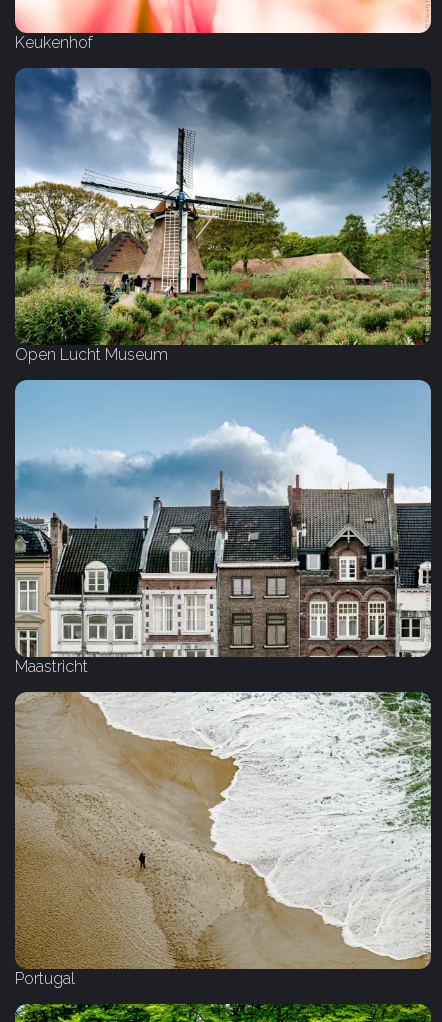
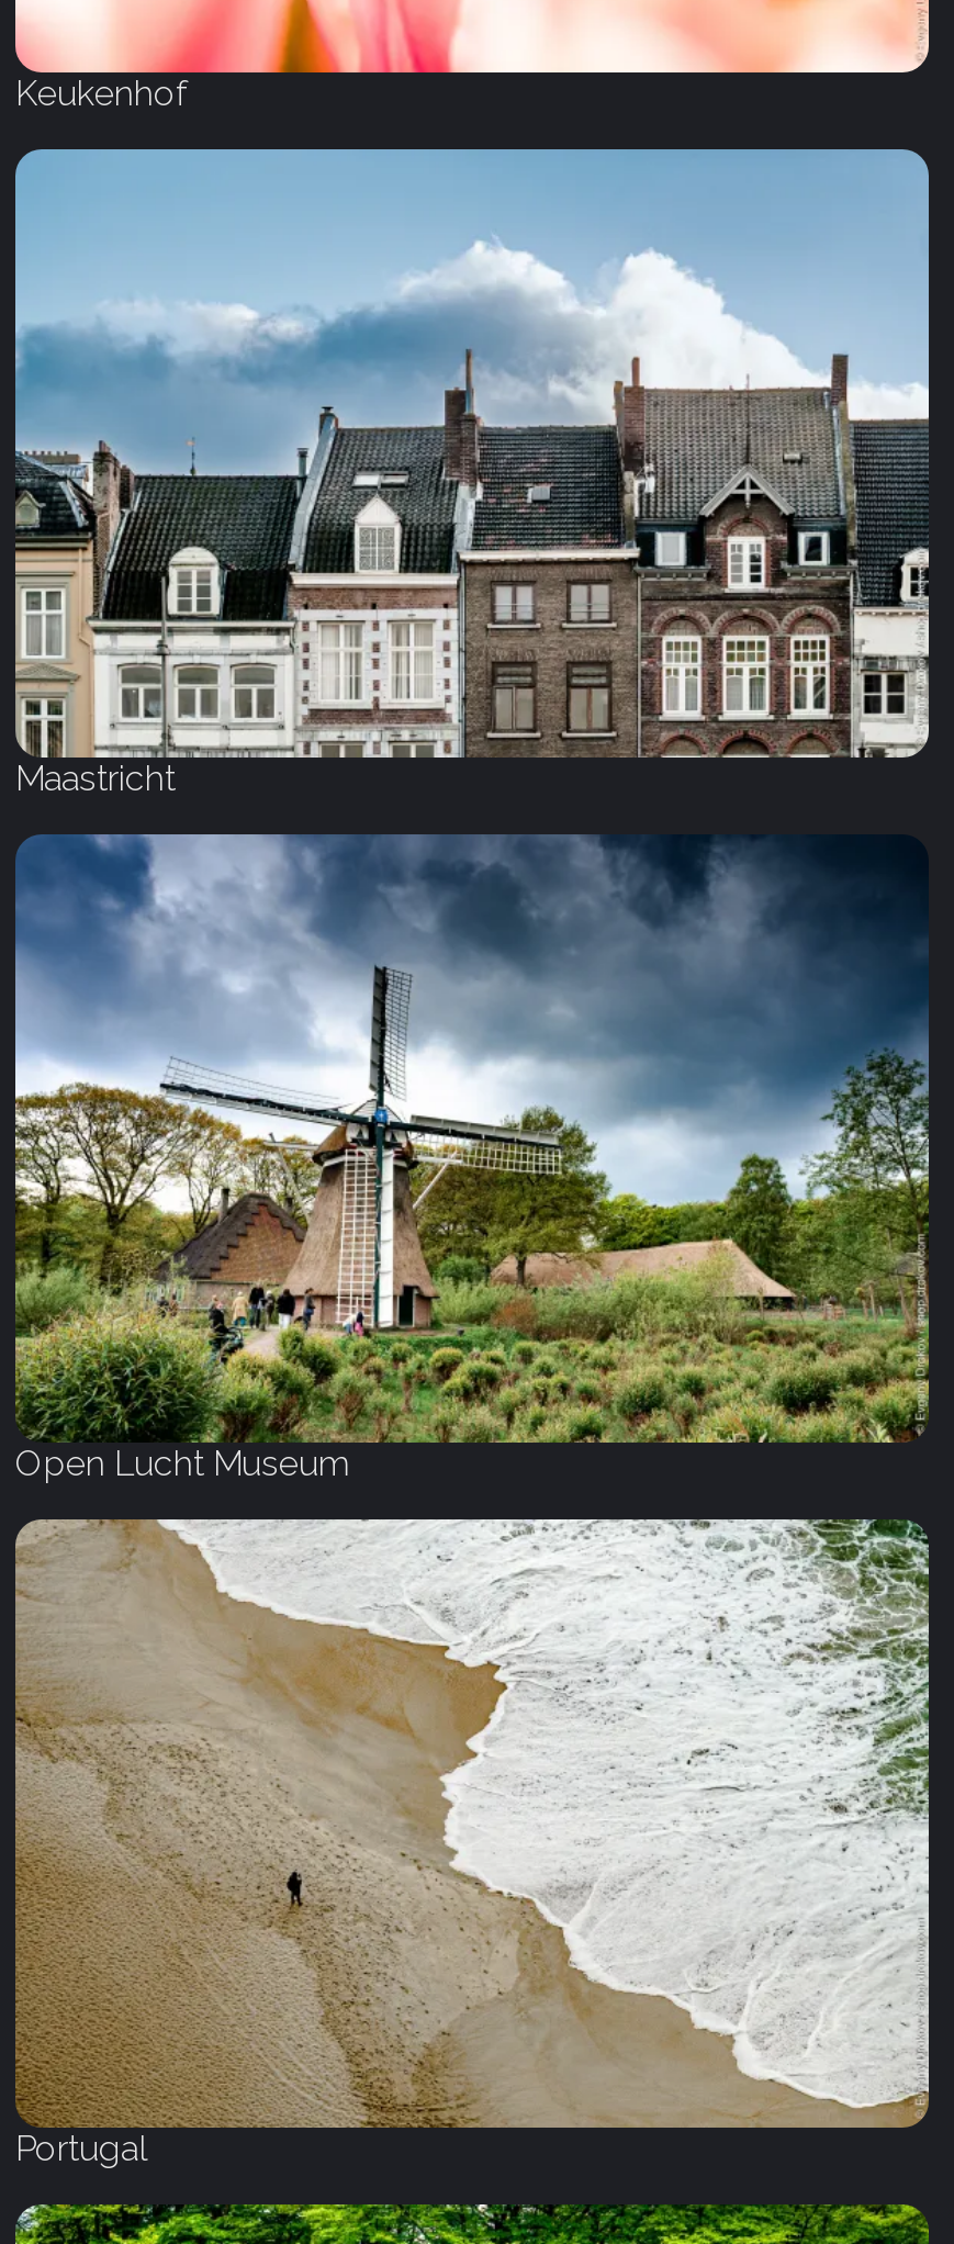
moved [13,67,433,364] -> [11,832,933,1484]: [image] | Open Lucht Museum
moved [14,379,432,676] -> [13,147,931,798]: [image] | Maastricht

